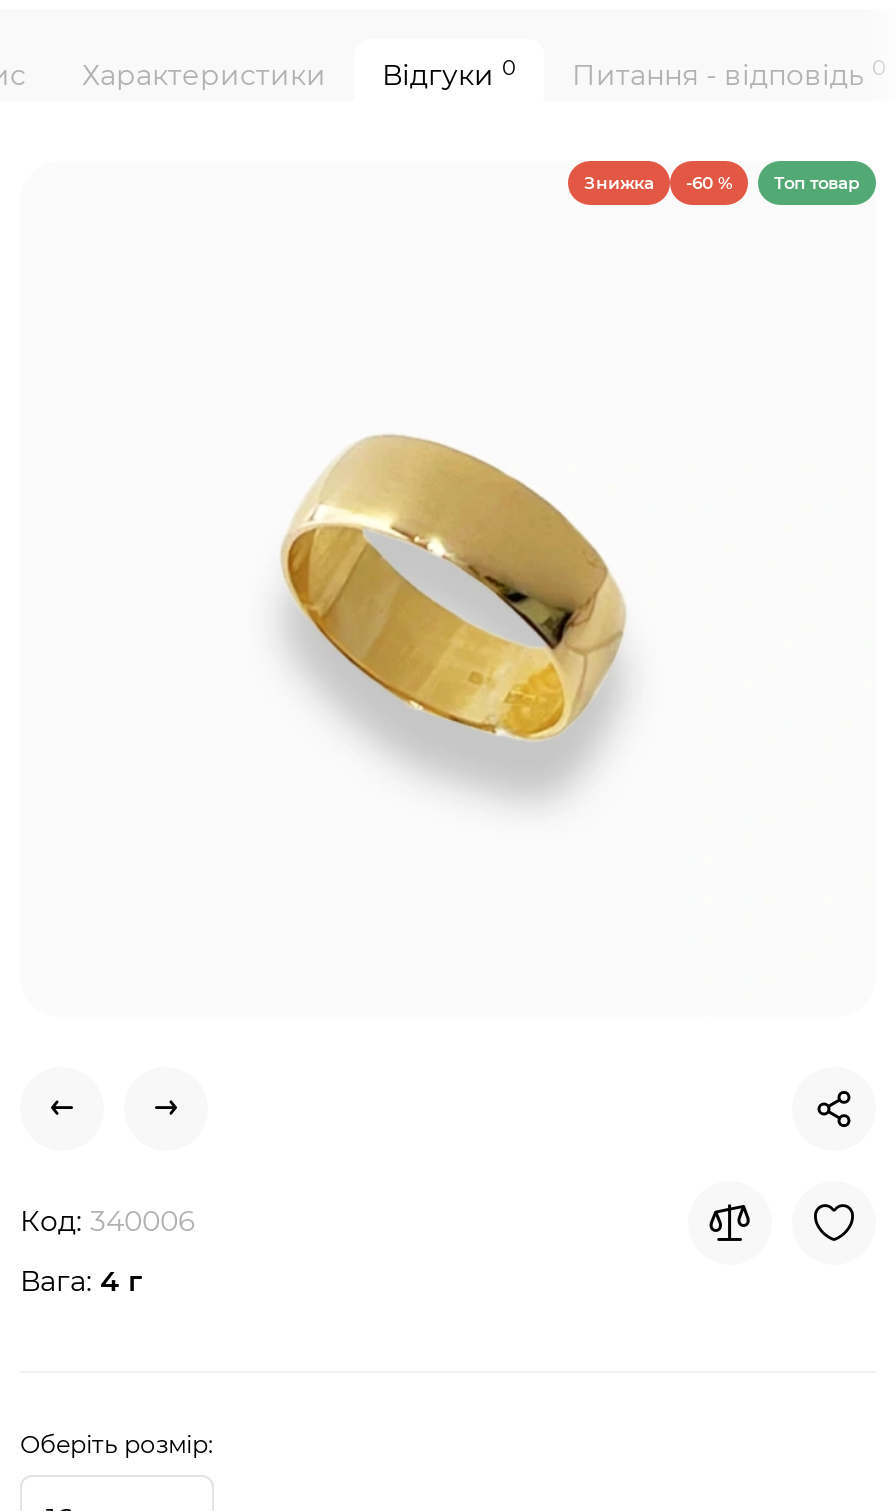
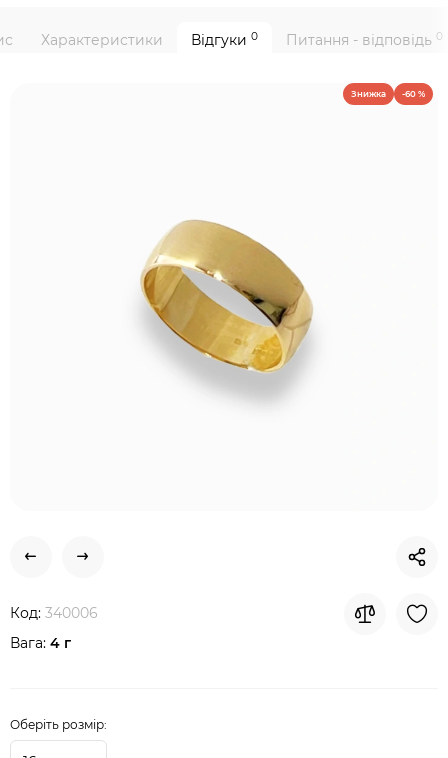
[774,173,860,193] Топ товар -> none

